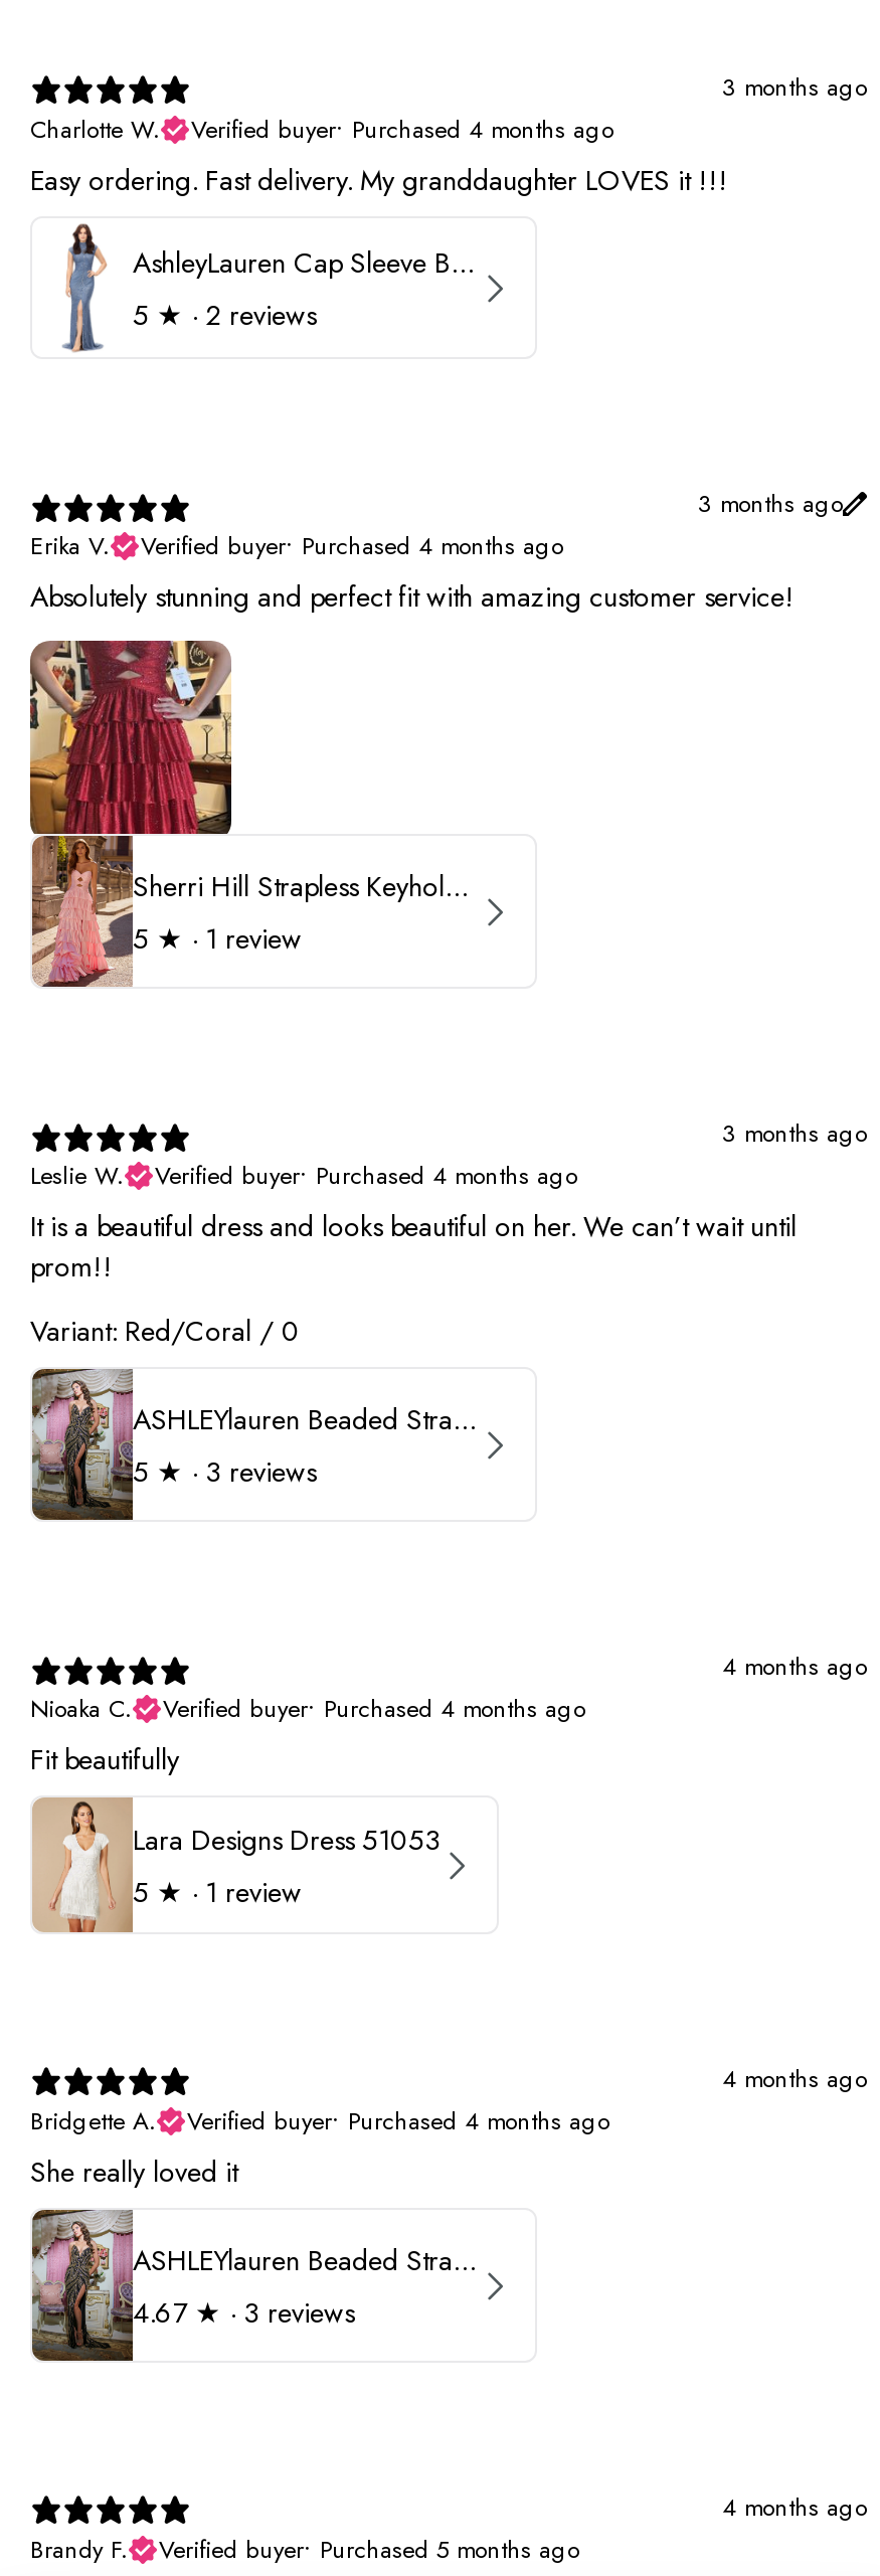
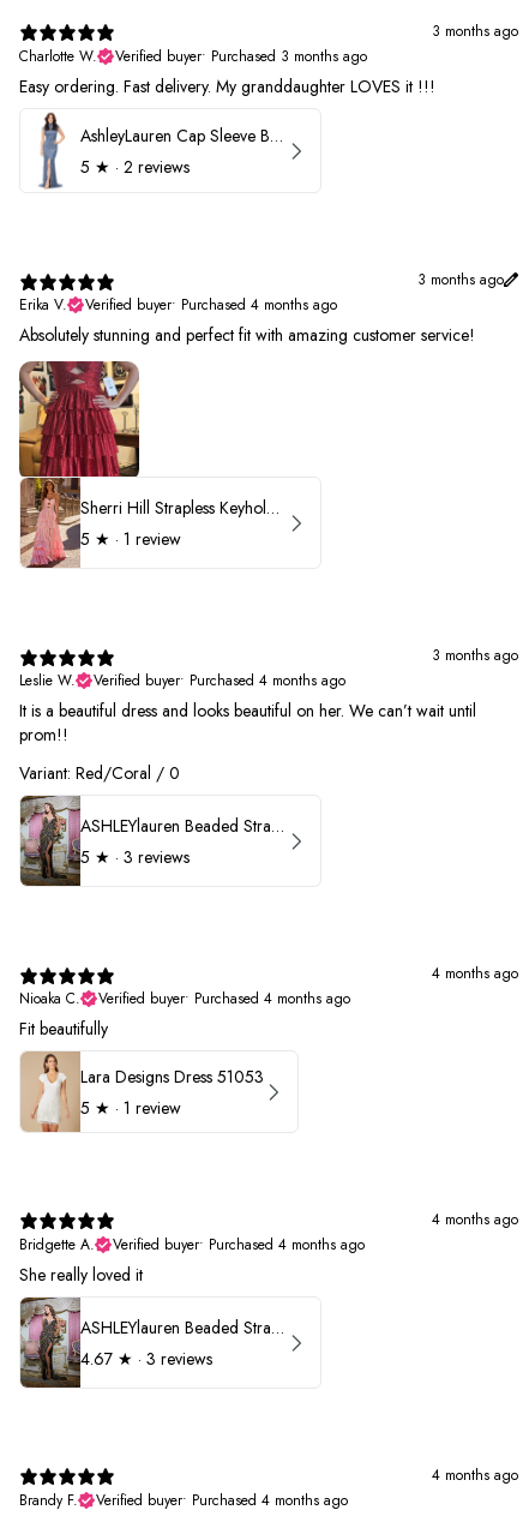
[191,112,613,148] Verified buyer • Purchased 4 months ago -> [115,46,367,67] Verified buyer • Purchased 3 months ago
[159,2532,579,2568] Verified buyer • Purchased 5 months ago -> [96,1490,348,1511] Verified buyer • Purchased 4 months ago

